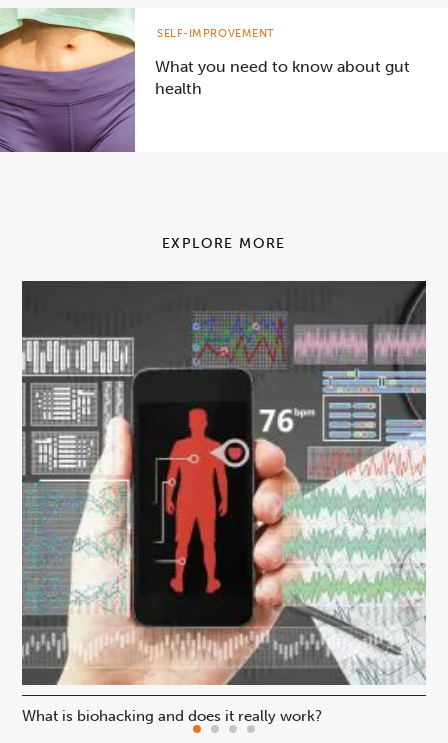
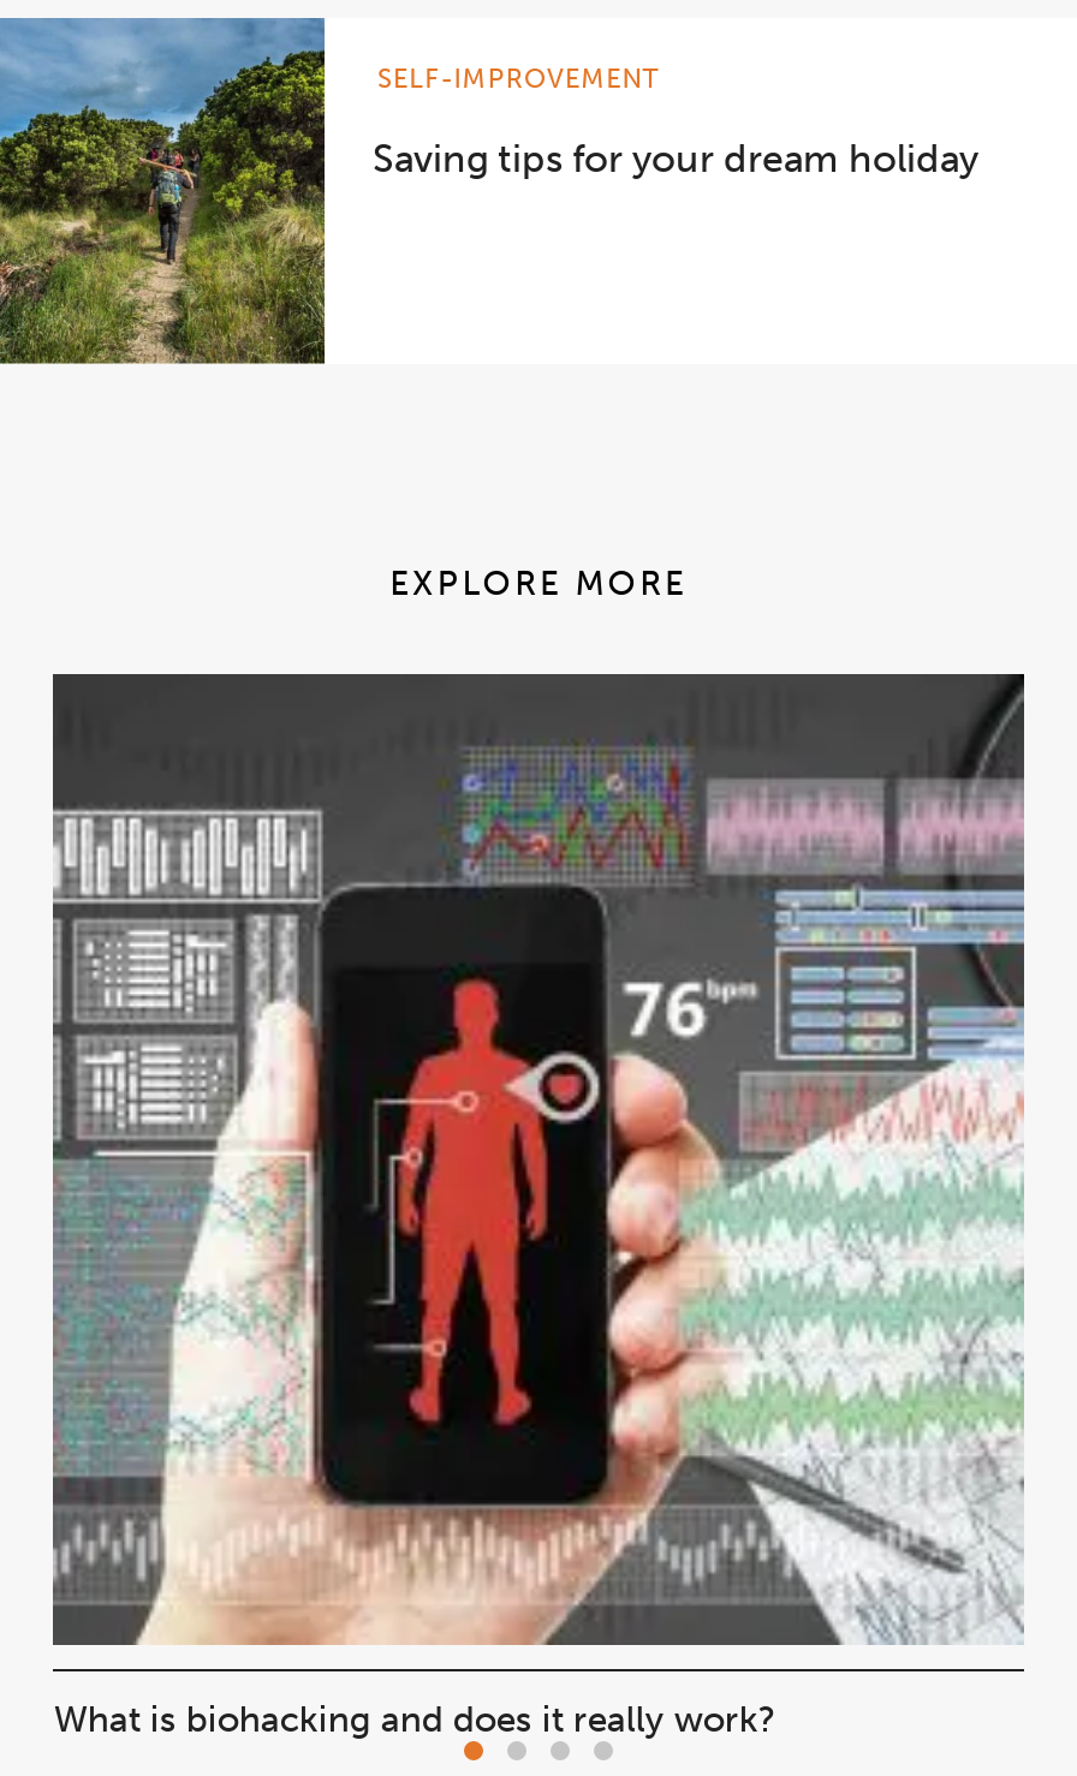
[3,8,410,153] [image] | What you need to know about gut | health -> [7,16,978,366] [image] | Saving tips for your dream holiday

